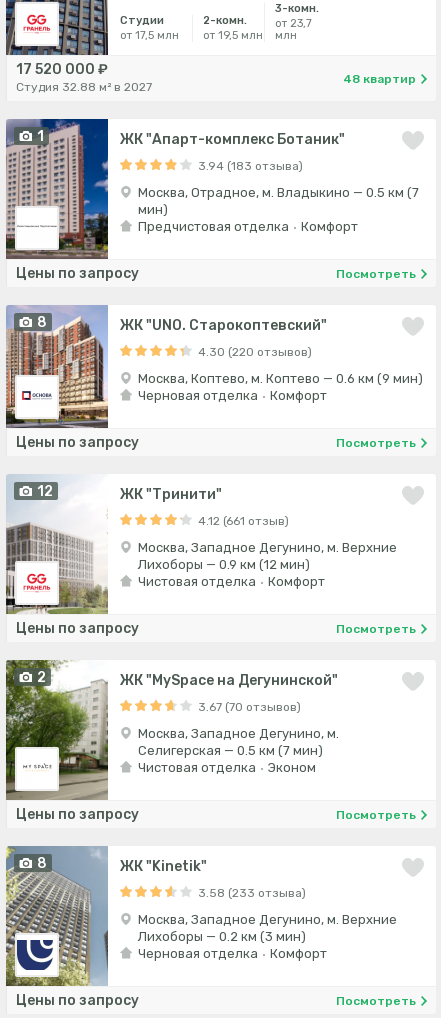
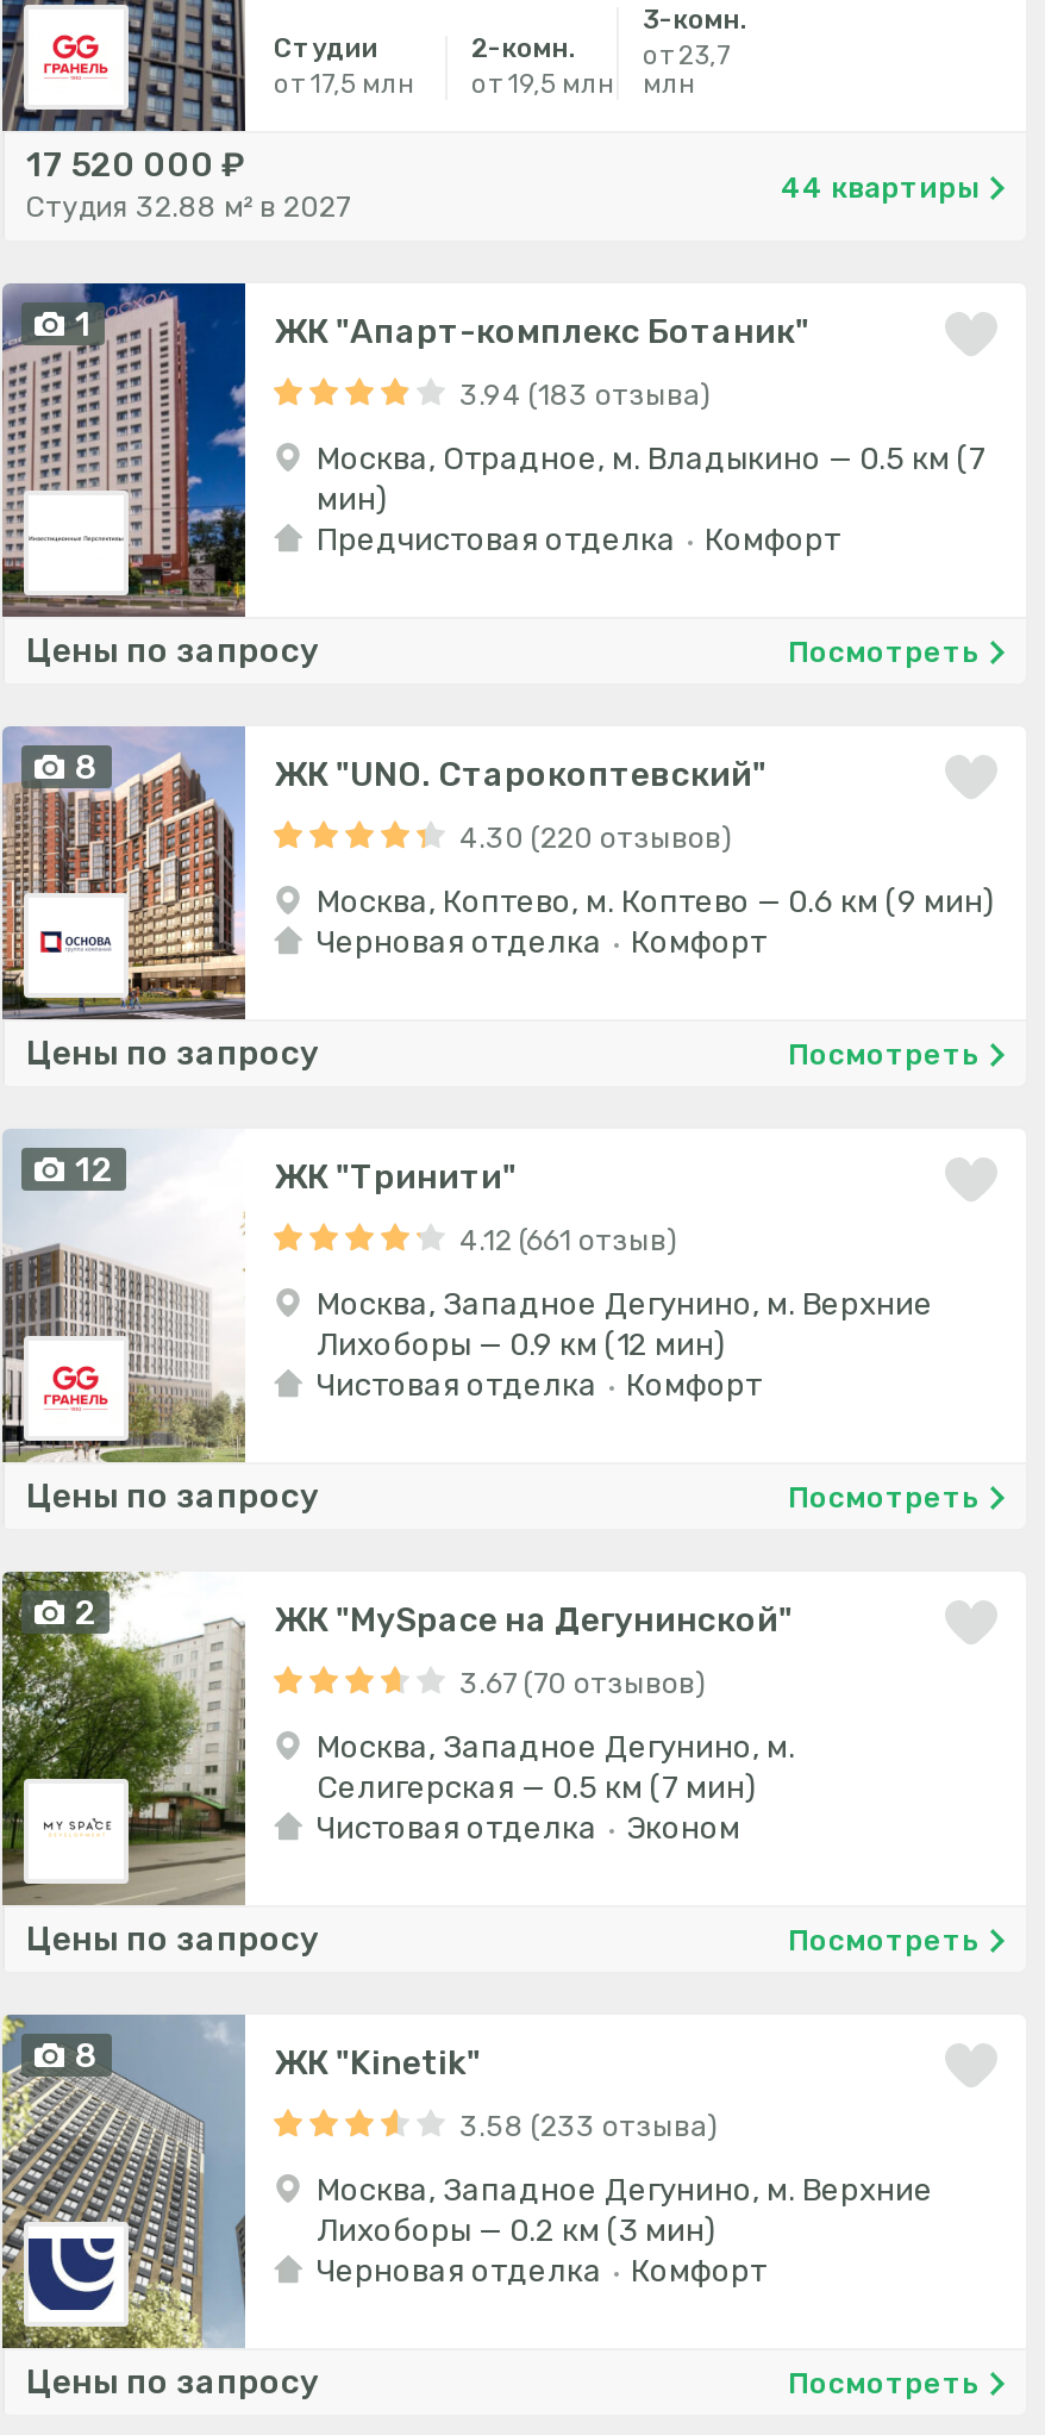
[343,71,416,85] 48 квартир -> [781,170,978,204] 44 квартиры

